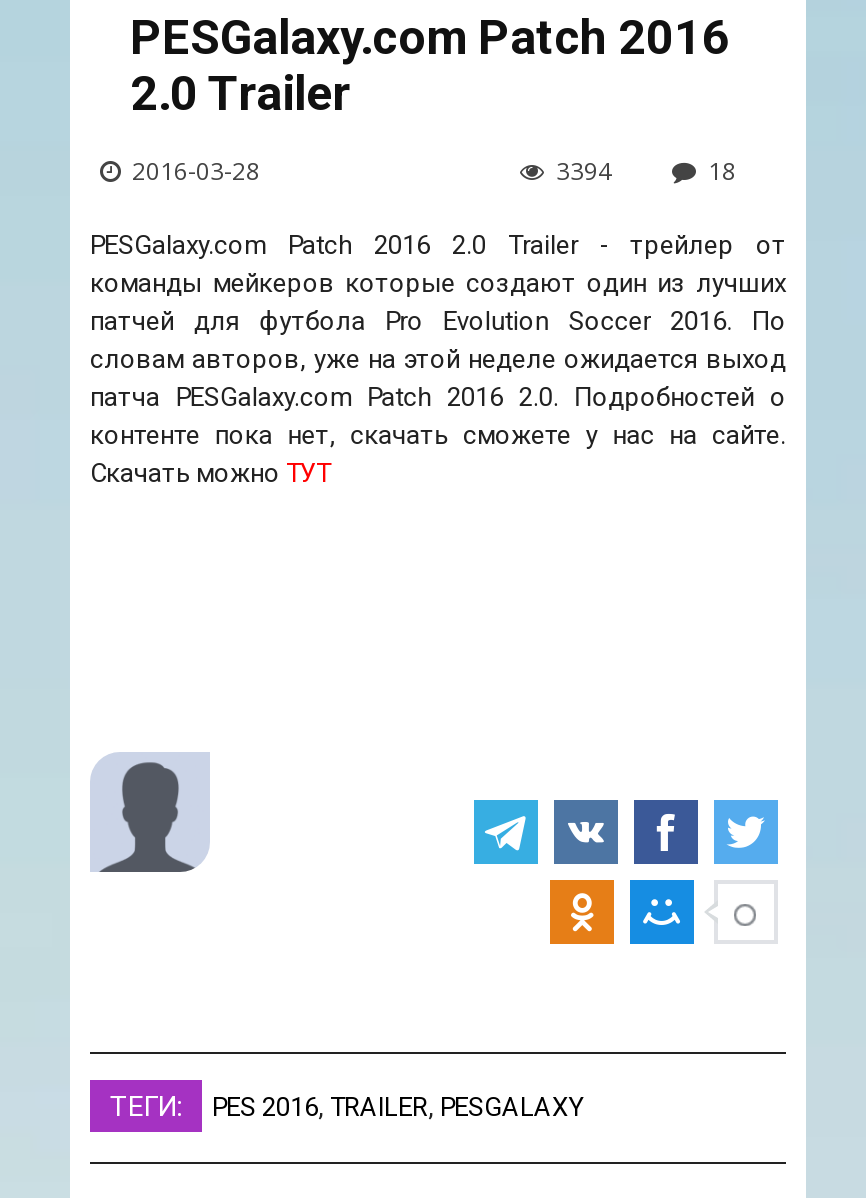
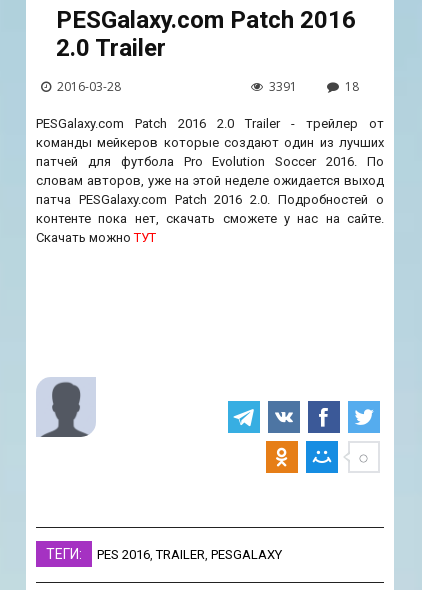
[550,155,612,189] 3394 -> [266,78,297,95] 3391

